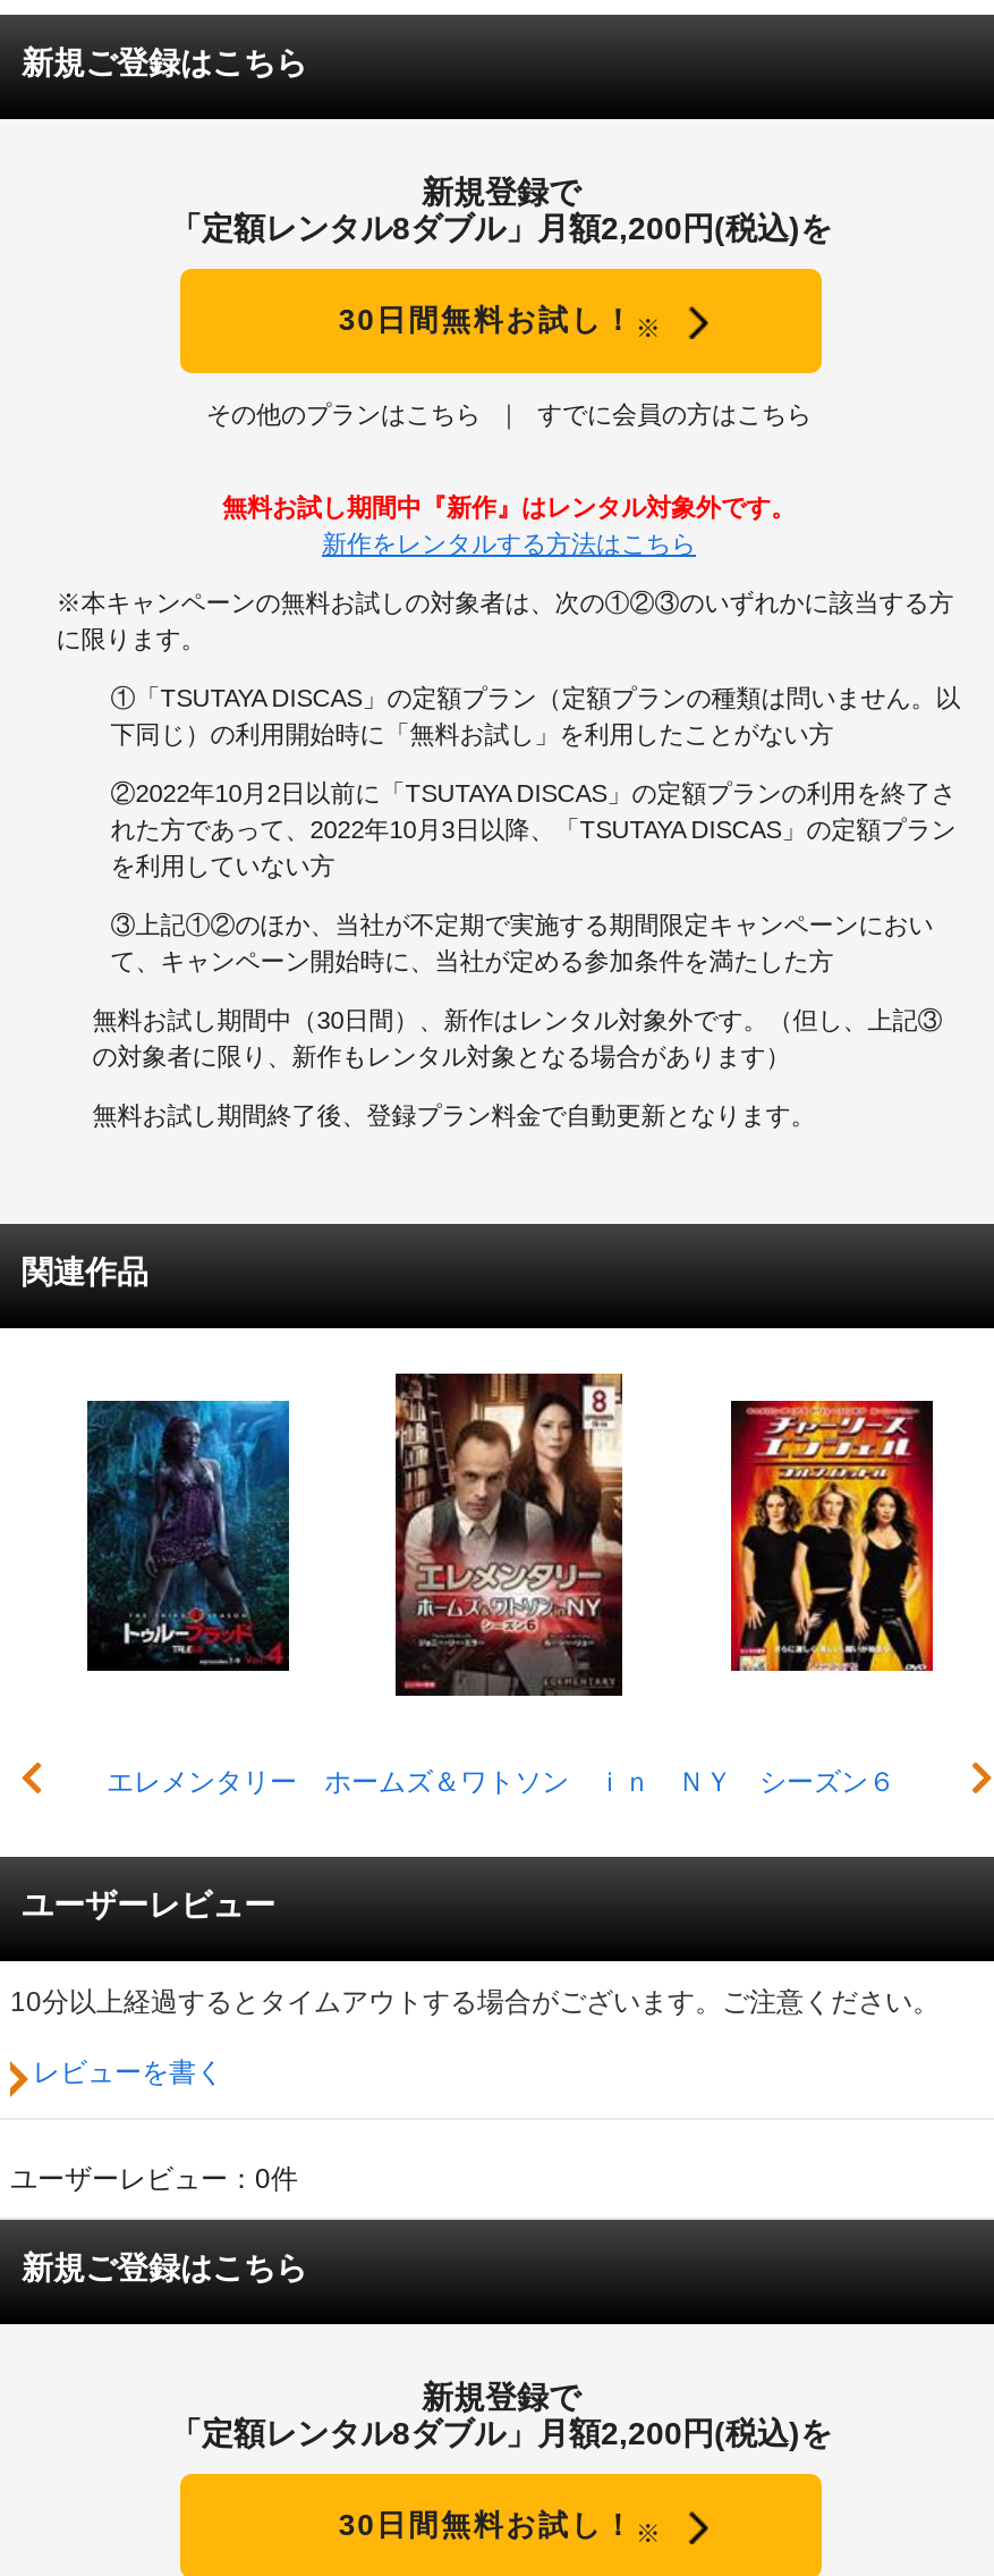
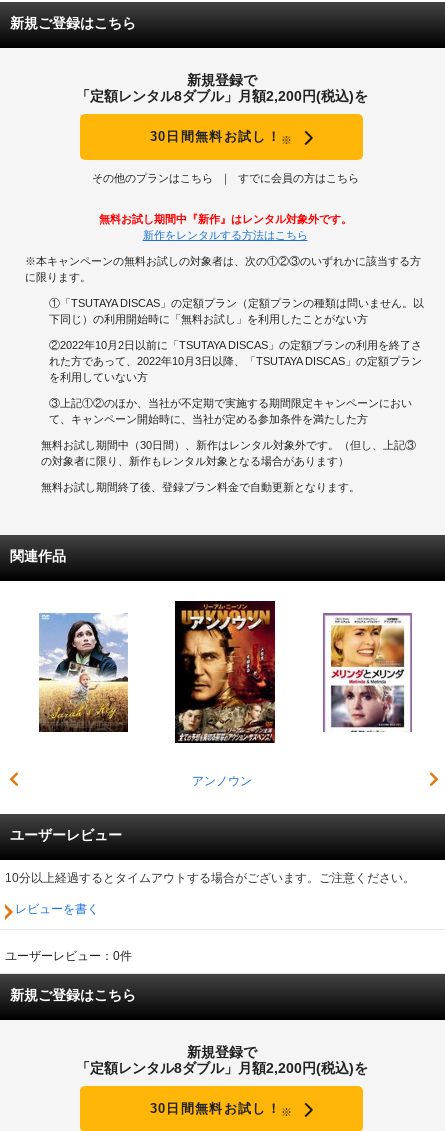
[107,1371,895,1798] [image] | エレメンタリー ホームズ＆ワトソン ｉｎ ＮＹ シーズン６ -> [174,600,276,788] [image] | アンノウン
[85,1399,291,1671] [image] -> [38,613,129,732] [image]
[729,1399,935,1673] [image] -> [322,612,413,733] [image]

